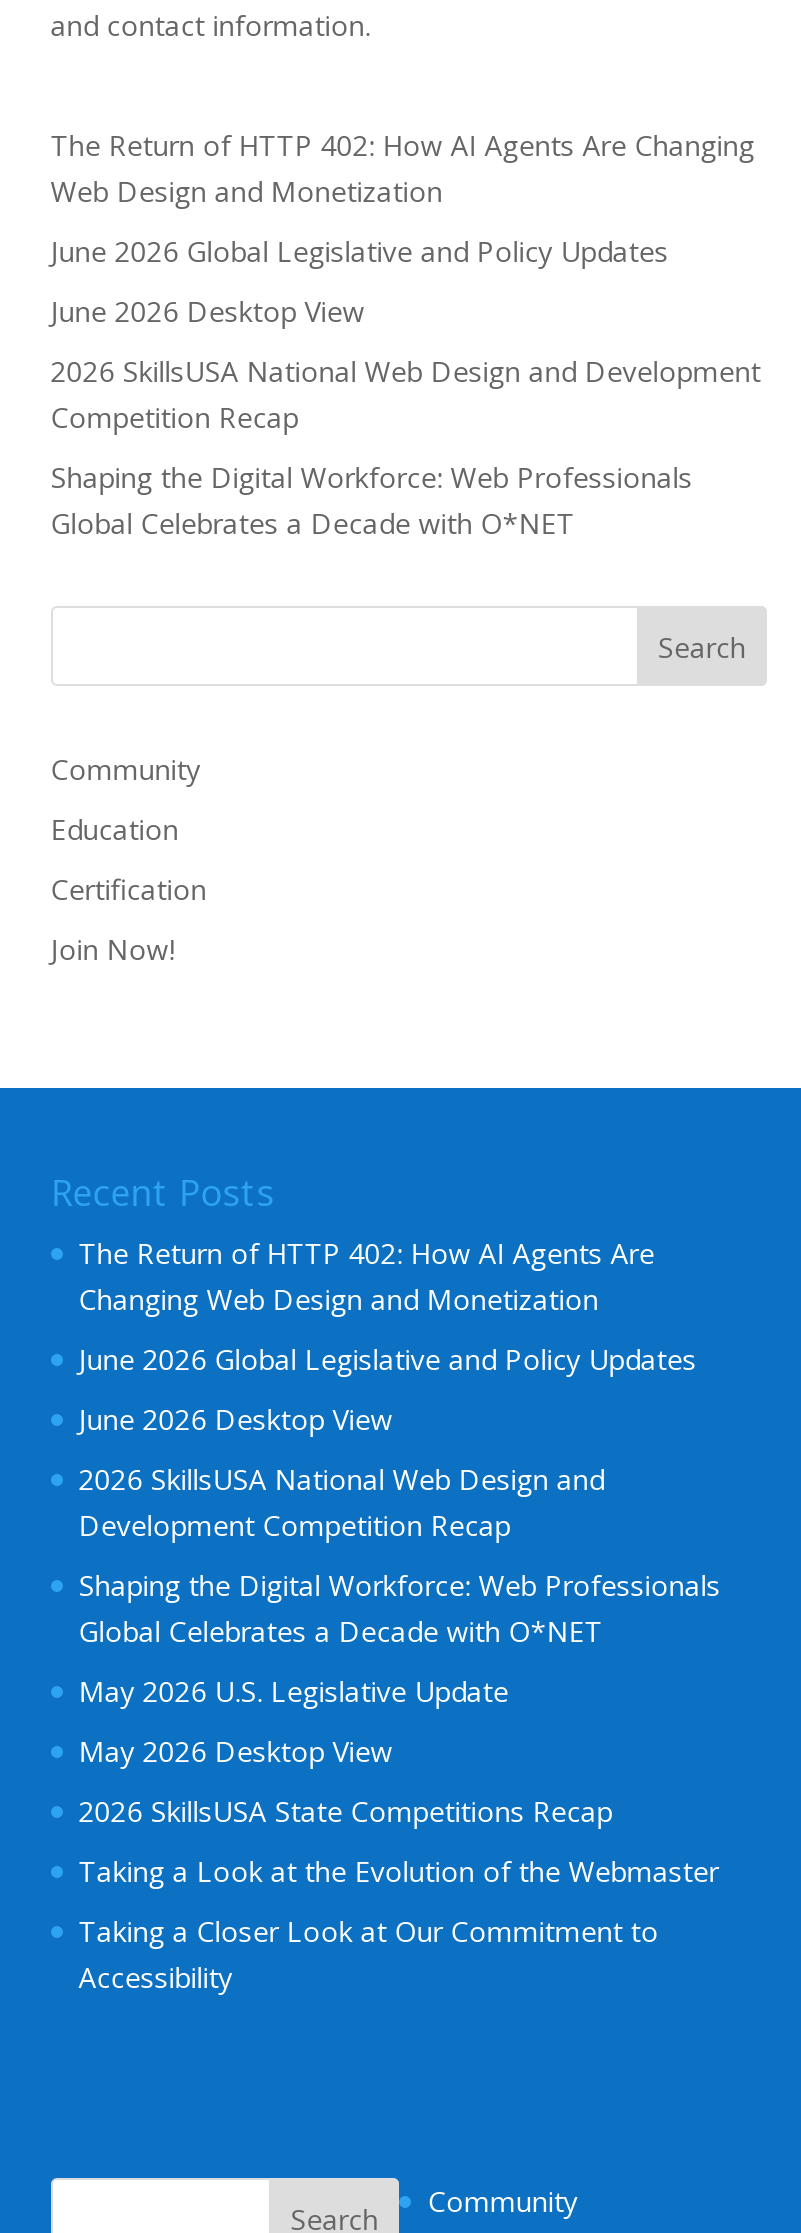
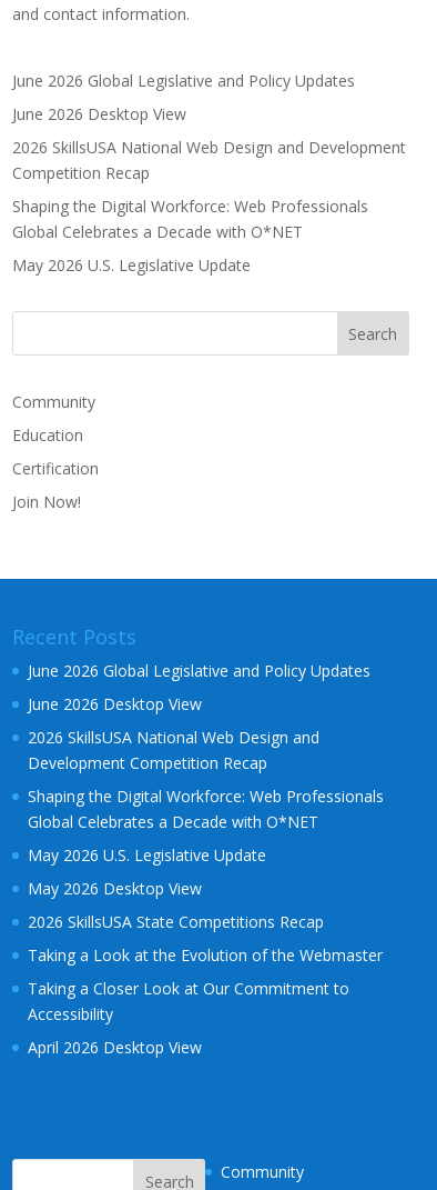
[51,126,755,210] The Return of HTTP 402: How AI Agents Are Changing | Web Design and Monetization -> none
none -> [12,254,250,276] May 2026 U.S. Legislative Update
[79,1234,655,1318] The Return of HTTP 402: How AI Agents Are | Changing Web Design and Monetization -> none
moved [79,1340,721,1996] -> [28,660,384,1024]: June 2026 Global Legislative and Policy Updates | June 2026 Desktop View | 2026 SkillsUSA National Web Design and | ... | Taking a Closer Look at Our Commitment to | Accessibility
none -> [28,1037,202,1058] April 2026 Desktop View

